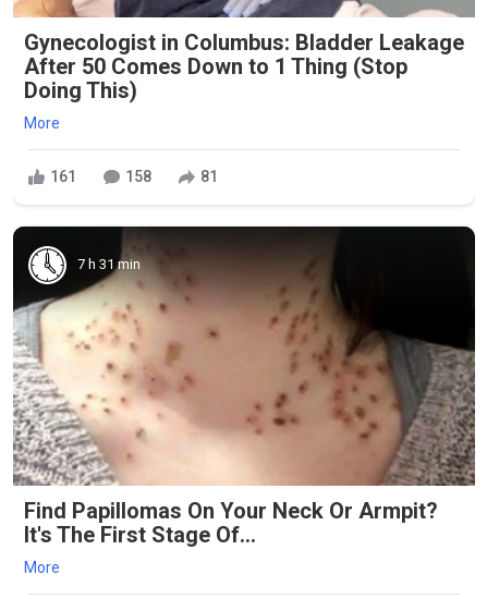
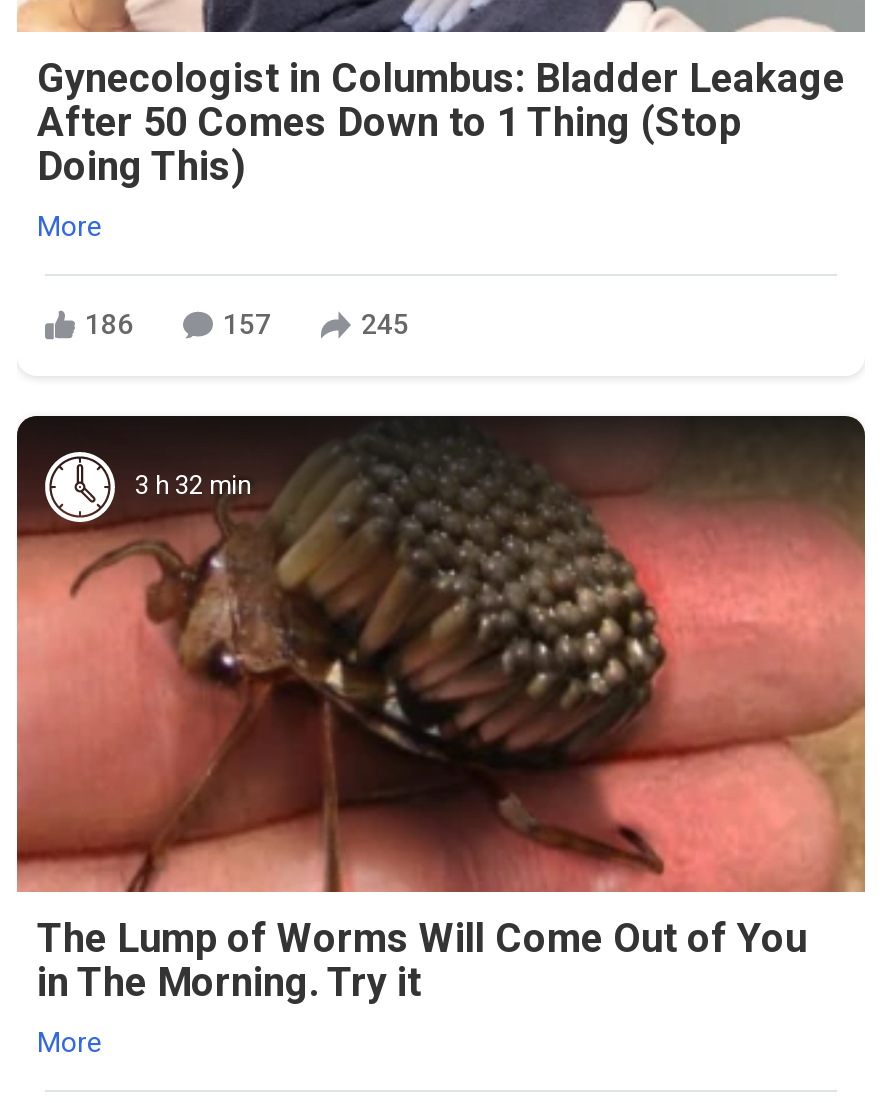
[50,168,218,185] 161 | 158 | 81 -> [85,308,409,340] 186 | 157 | 245
[12,229,476,487] [image] | 7 h 31 min -> [15,422,867,894] [image] | 3 h 32 min
[24,498,438,548] Find Papillomas On Your Neck Or Armpit? | It's The First Stage Of... -> [37,914,807,1006] The Lump of Worms Will Come Out of You | in The Morning. Try it

